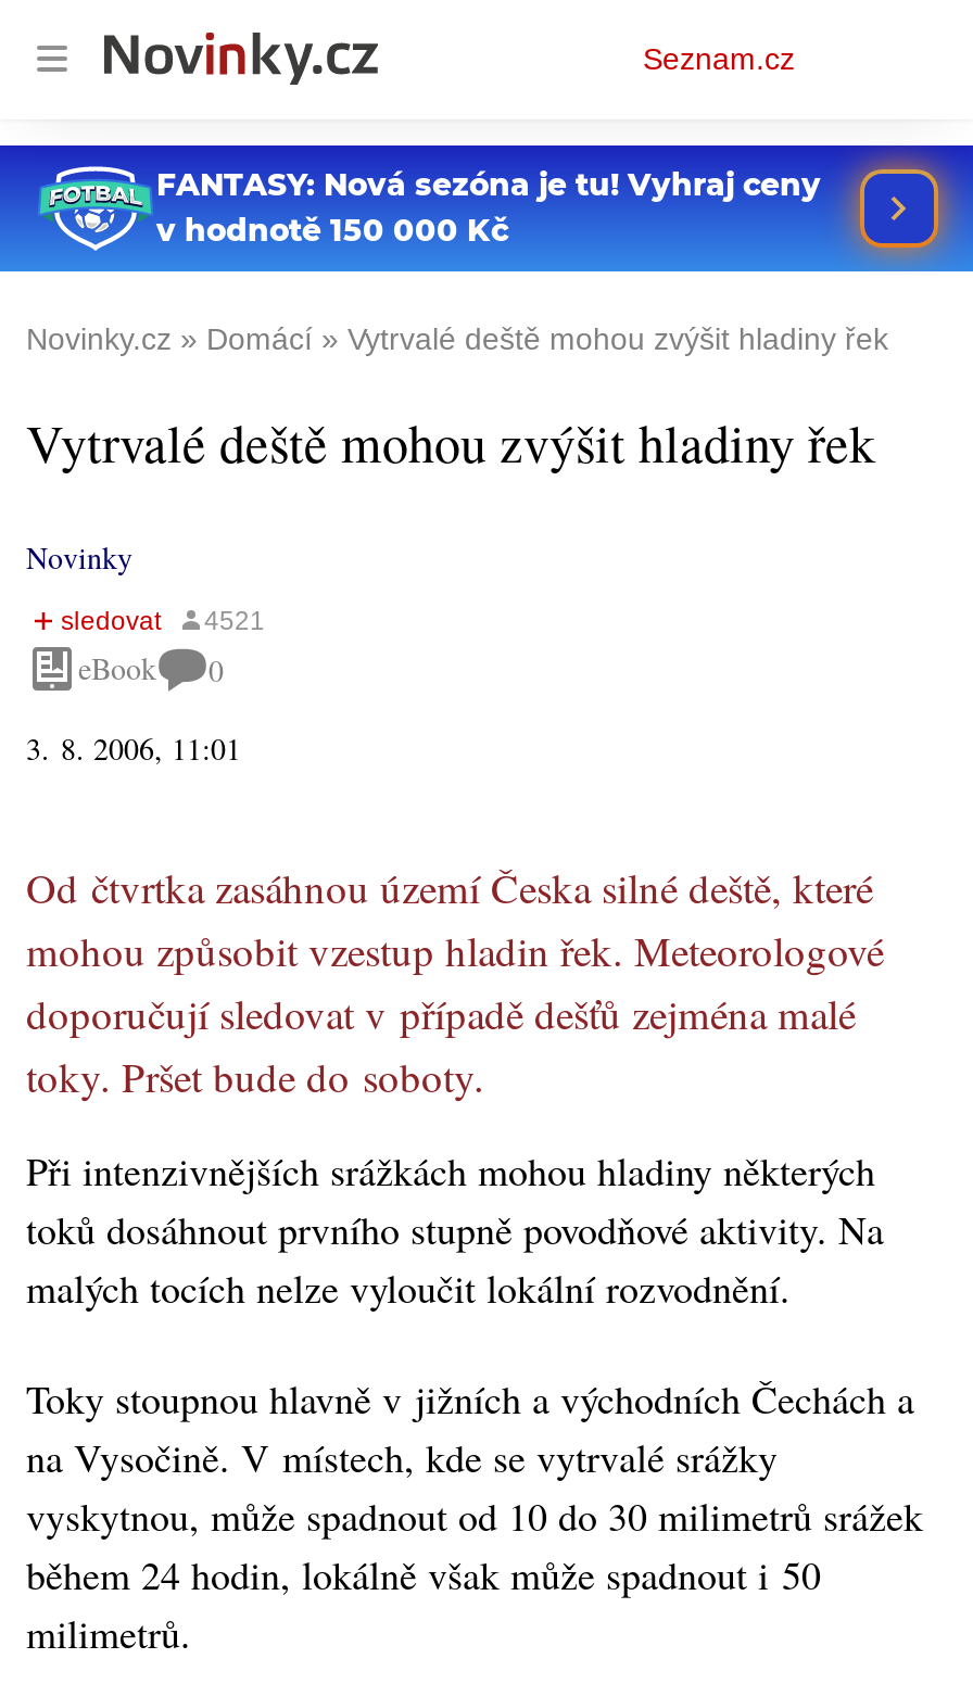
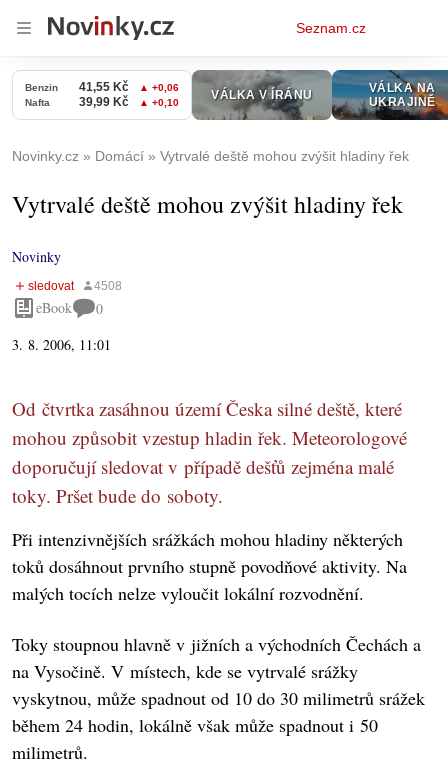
[7,143,966,274] [image] -> [3,68,445,125] [image]

